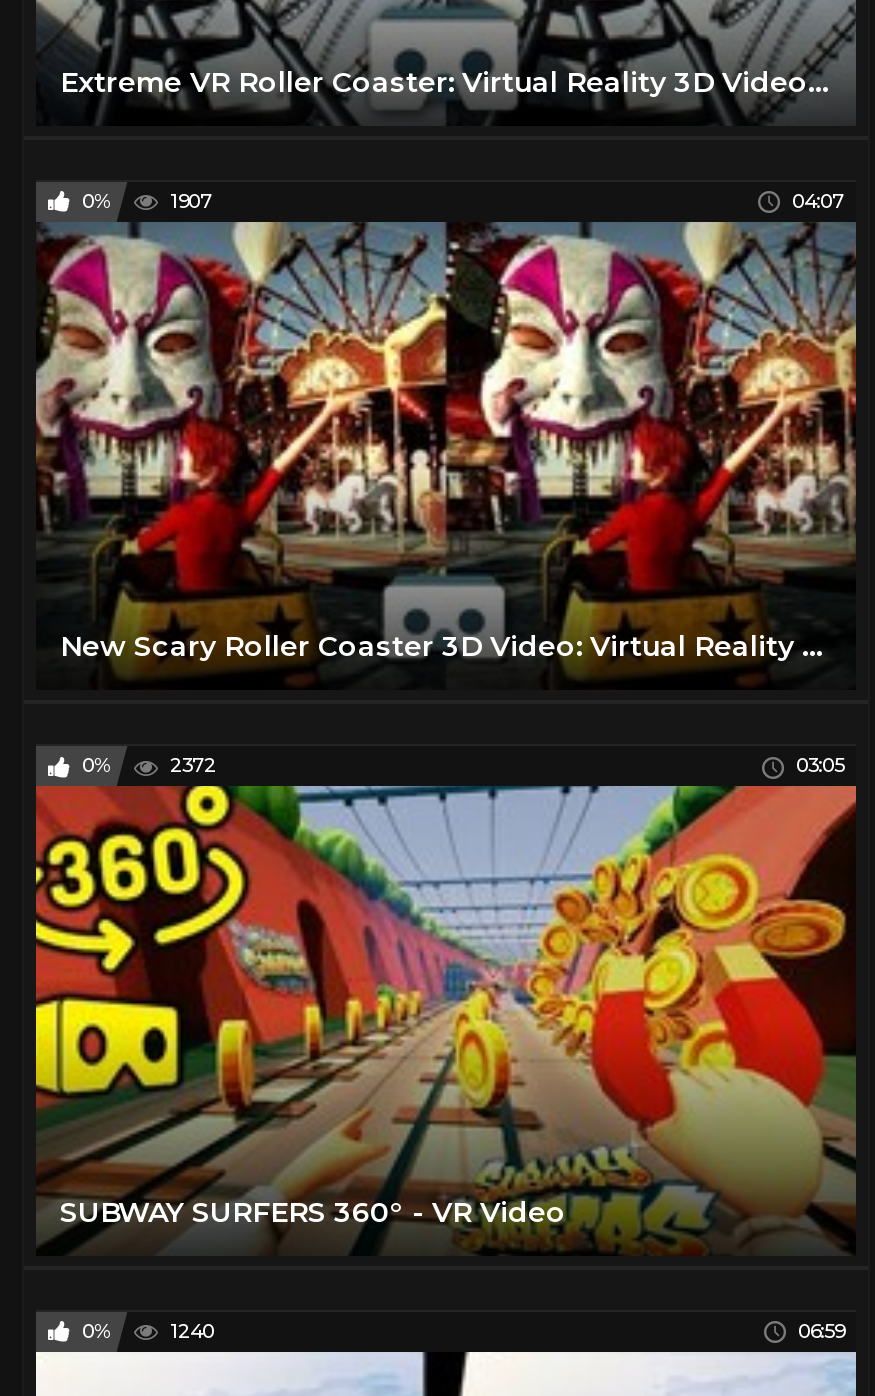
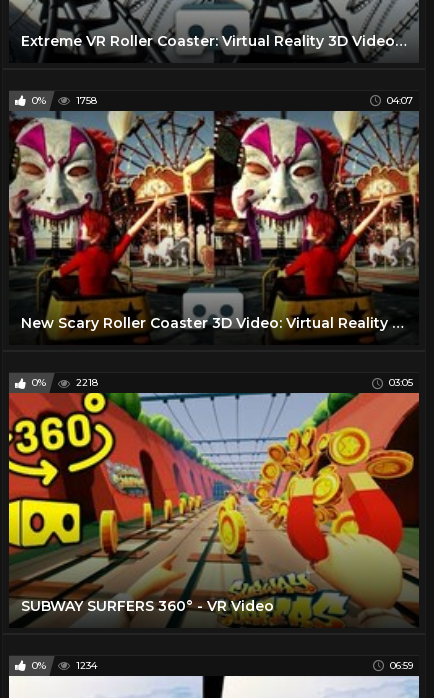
[170,188,212,214] 1907 -> [76,94,97,107] 1758
[170,753,216,779] 2372 -> [76,376,98,389] 2218
[170,1317,214,1343] 1240 -> [76,659,97,672] 1234

